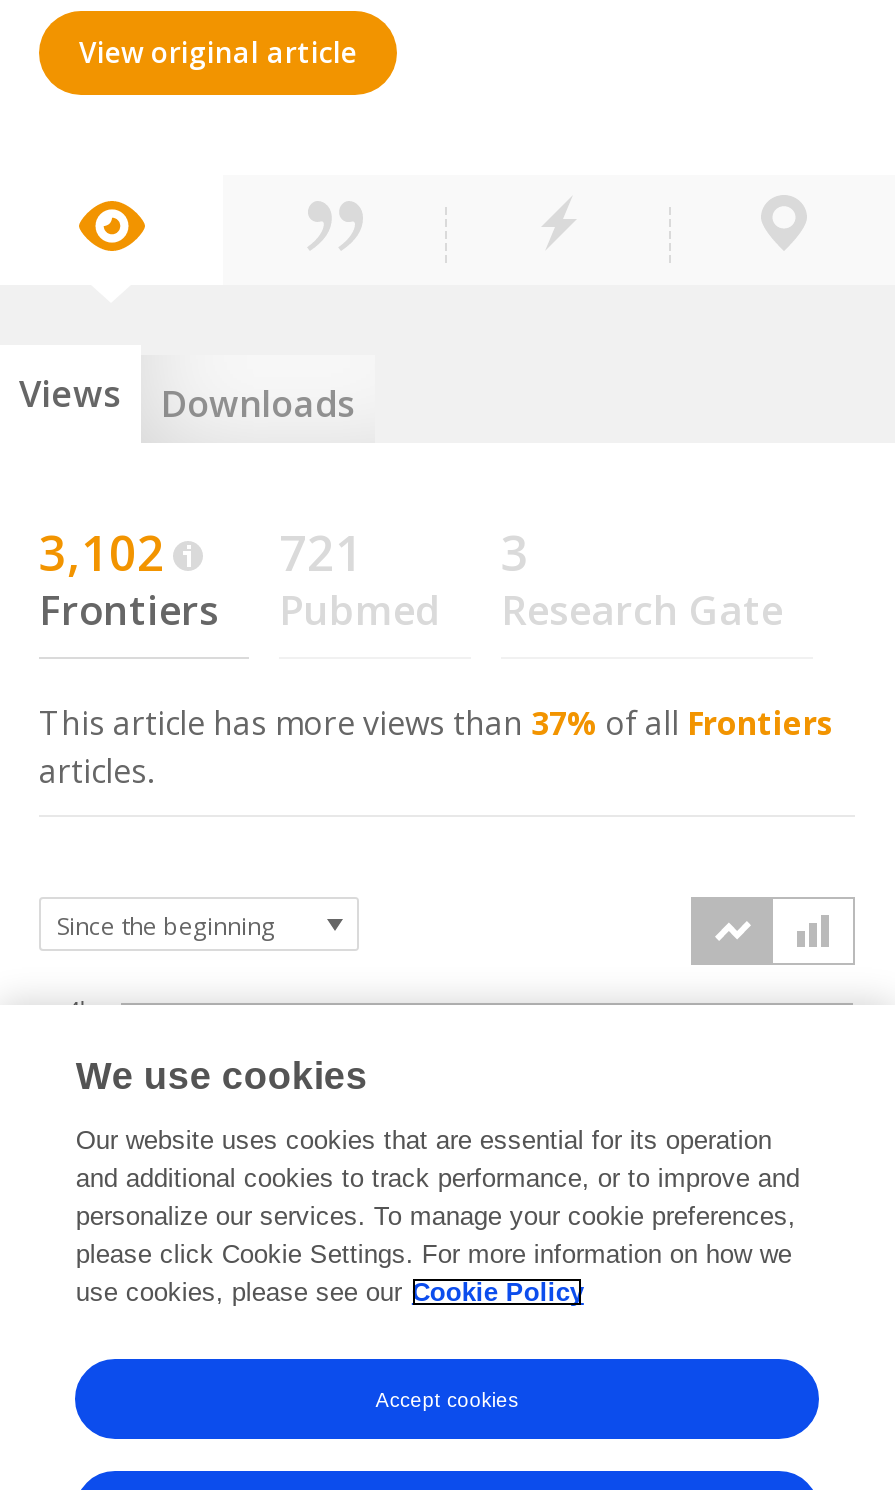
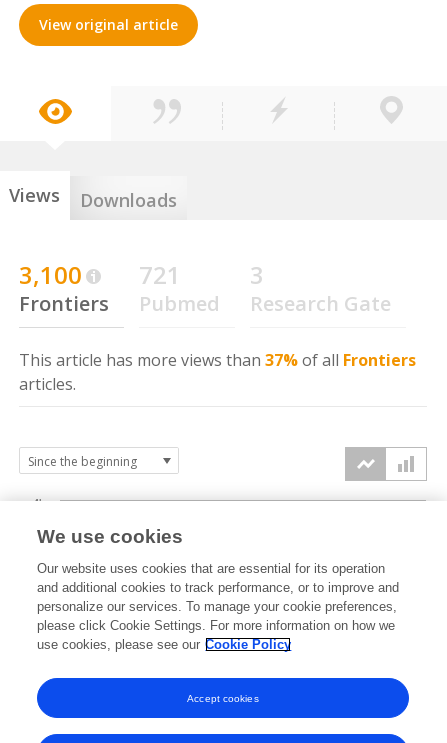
[39,519,165,585] 3,102 -> [19,258,82,291] 3,100

